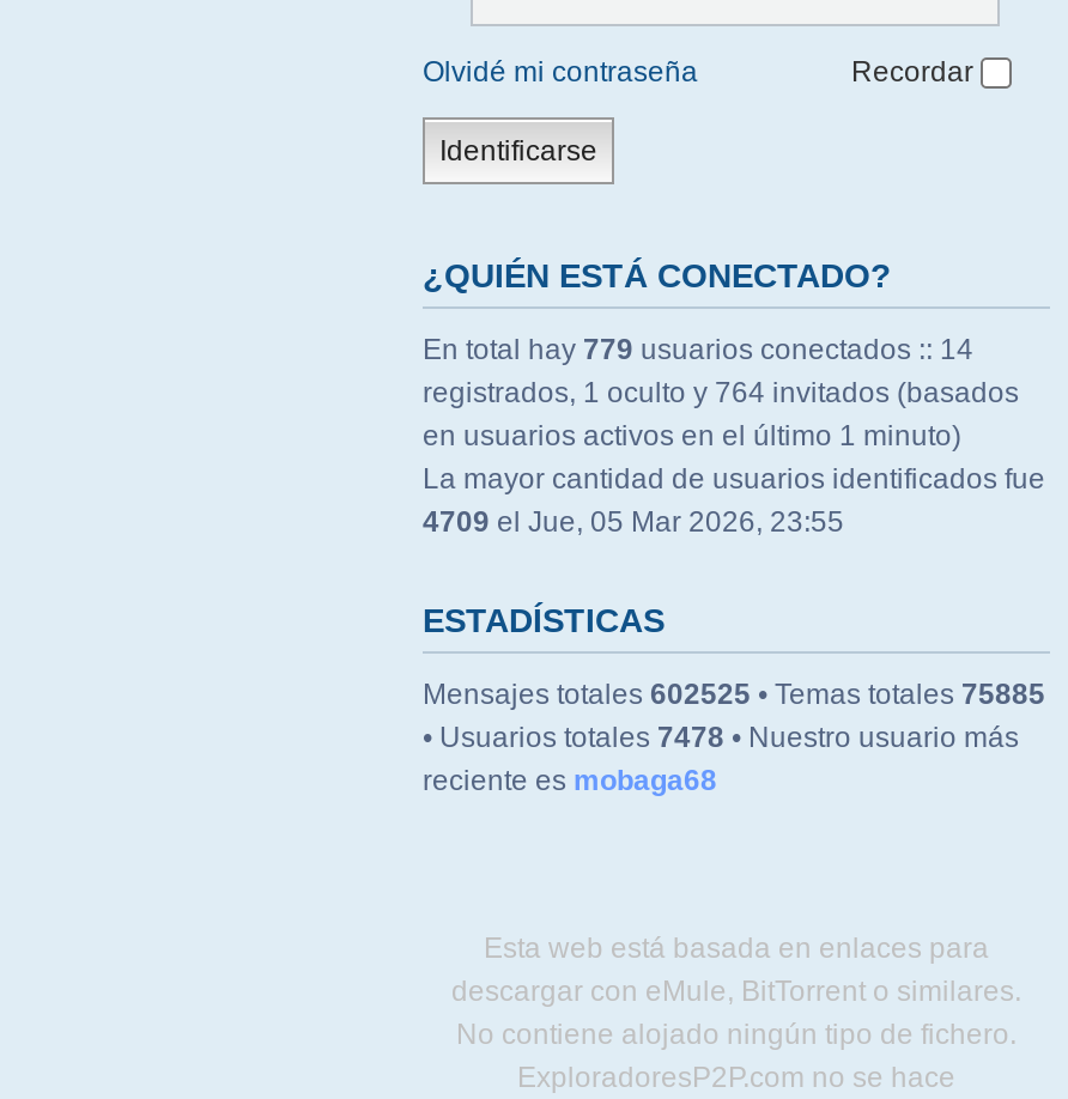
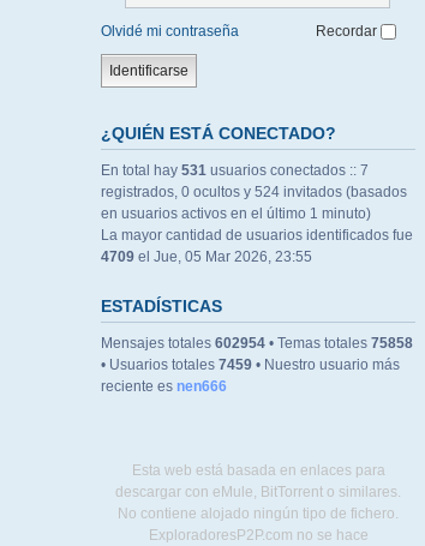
[423,333,973,366] En total hay 779 usuarios conectados :: 14 -> [101,162,369,179] En total hay 531 usuarios conectados :: 7
[423,376,1019,409] registrados, 1 oculto y 764 invitados (basados -> [101,184,407,200] registrados, 0 ocultos y 524 invitados (basados
[423,678,1045,711] Mensajes totales 602525 • Temas totales 75885 -> [101,335,413,352] Mensajes totales 602954 • Temas totales 75858
[423,721,1019,754] • Usuarios totales 7478 • Nuestro usuario más -> [101,356,400,373] • Usuarios totales 7459 • Nuestro usuario más
[423,764,717,797] reciente es mobaga68 -> [101,378,227,395] reciente es nen666

